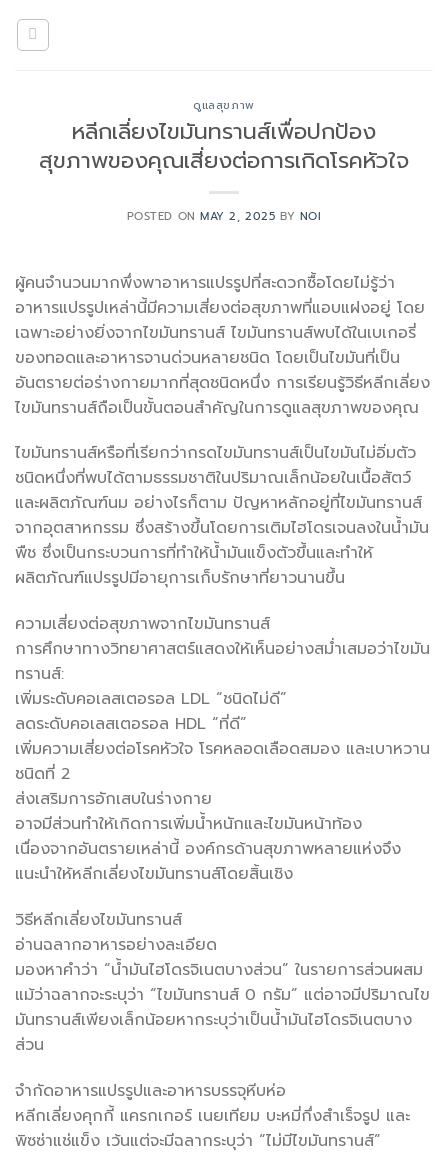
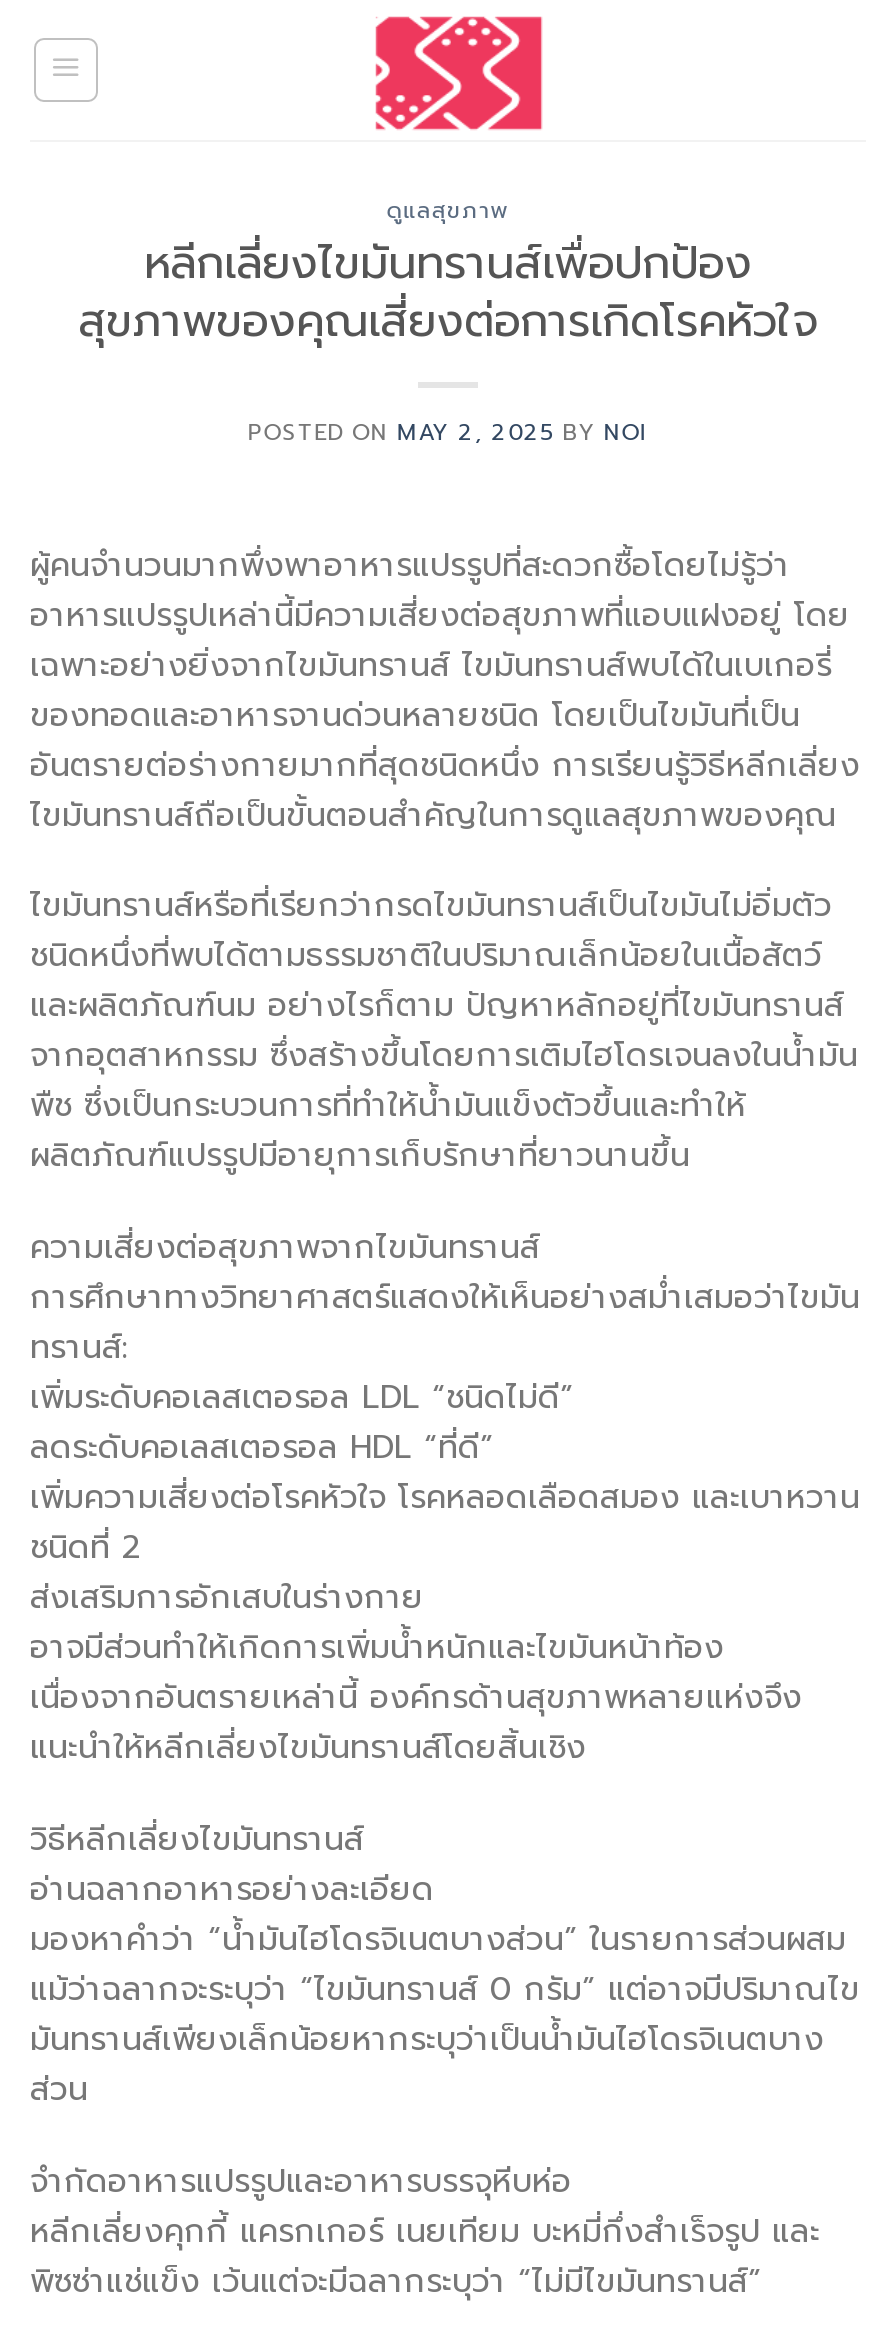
none -> [374,14,544,132] [image]

